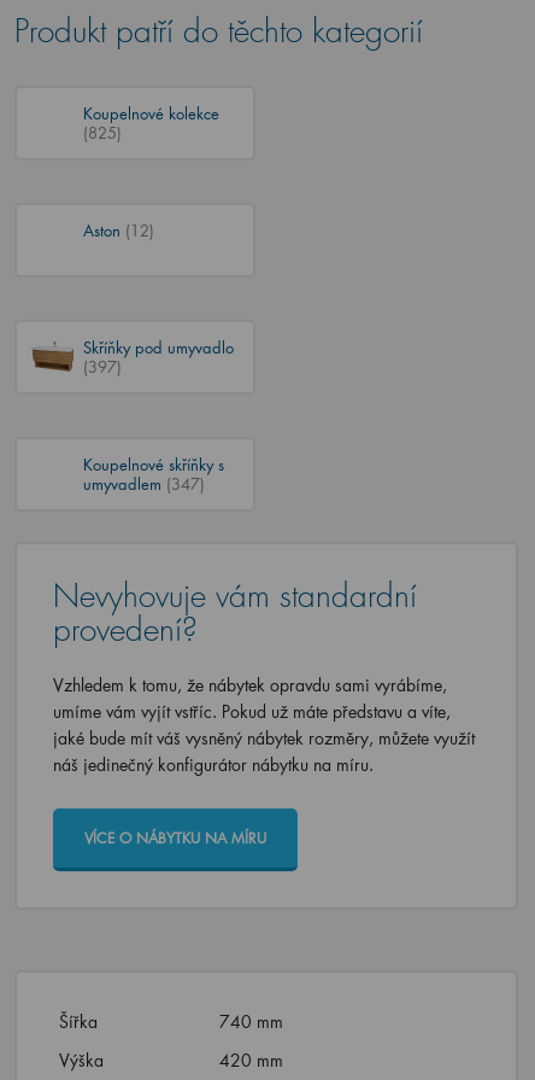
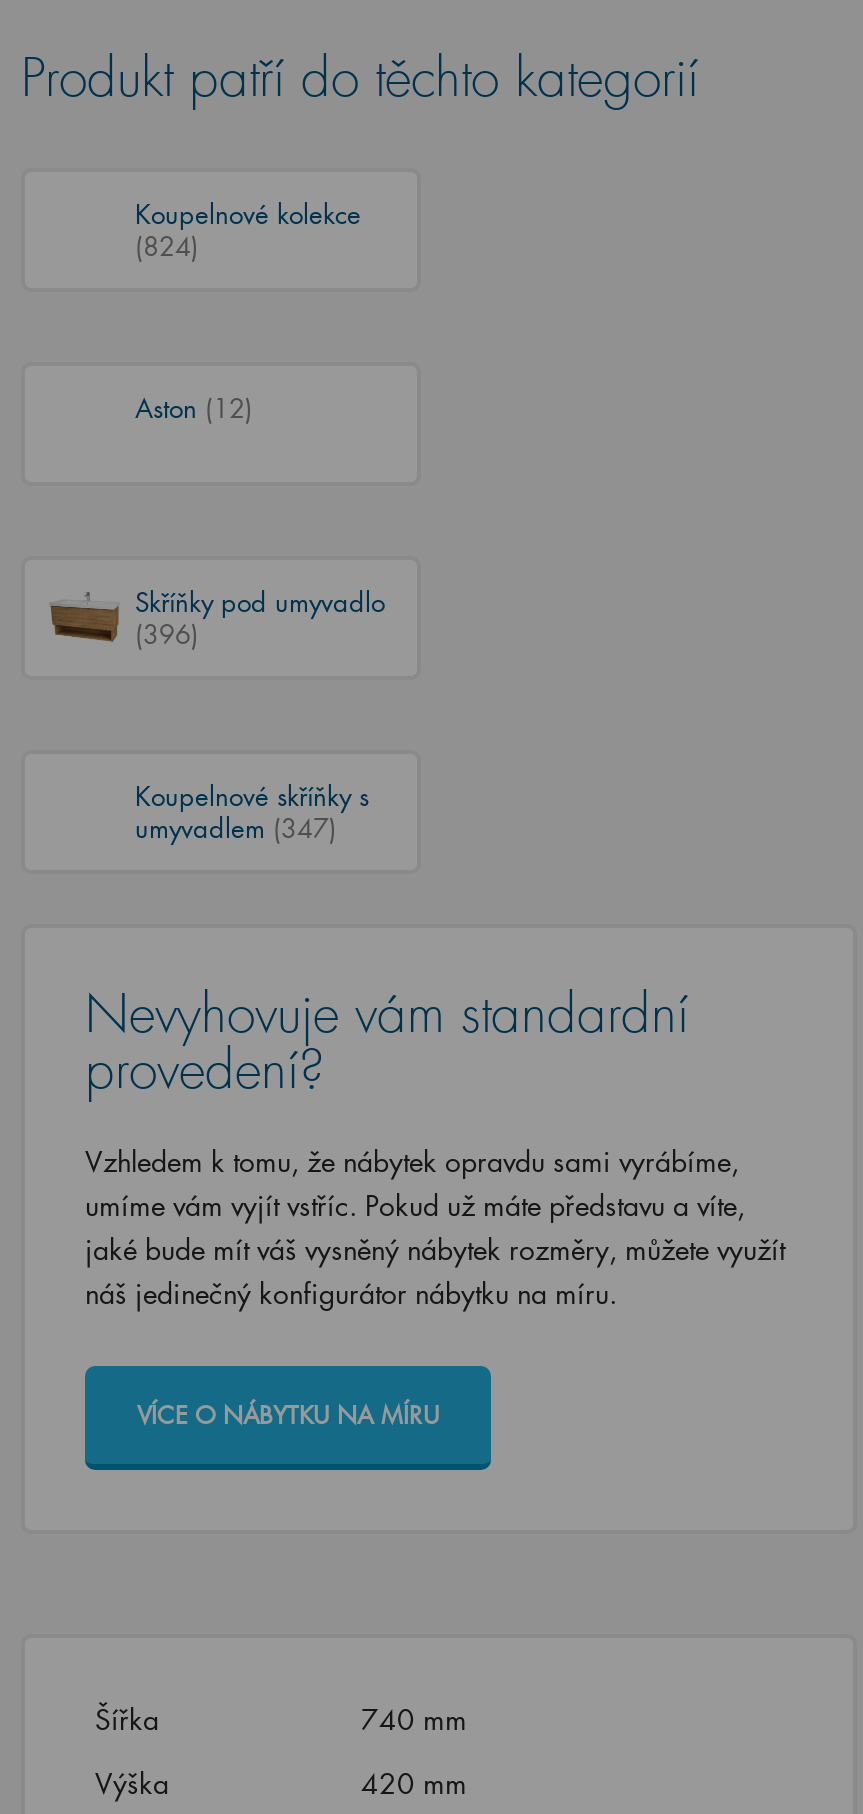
[83,122,122,142] (825) -> [135,228,199,262] (824)
[83,356,122,376] (397) -> [135,616,199,650] (396)

